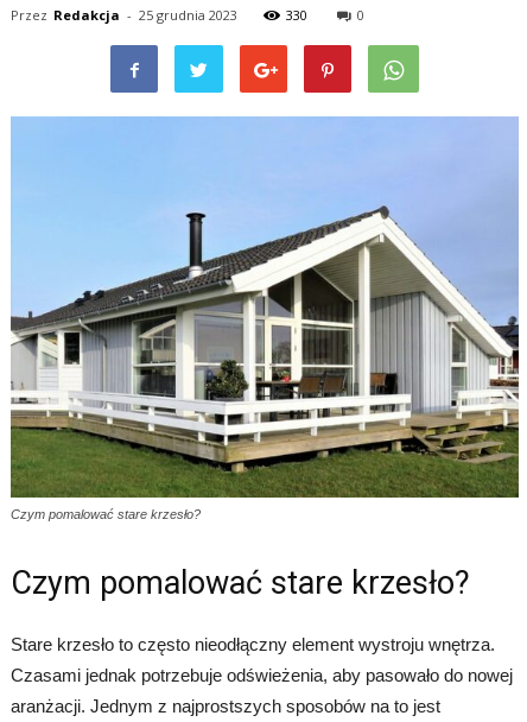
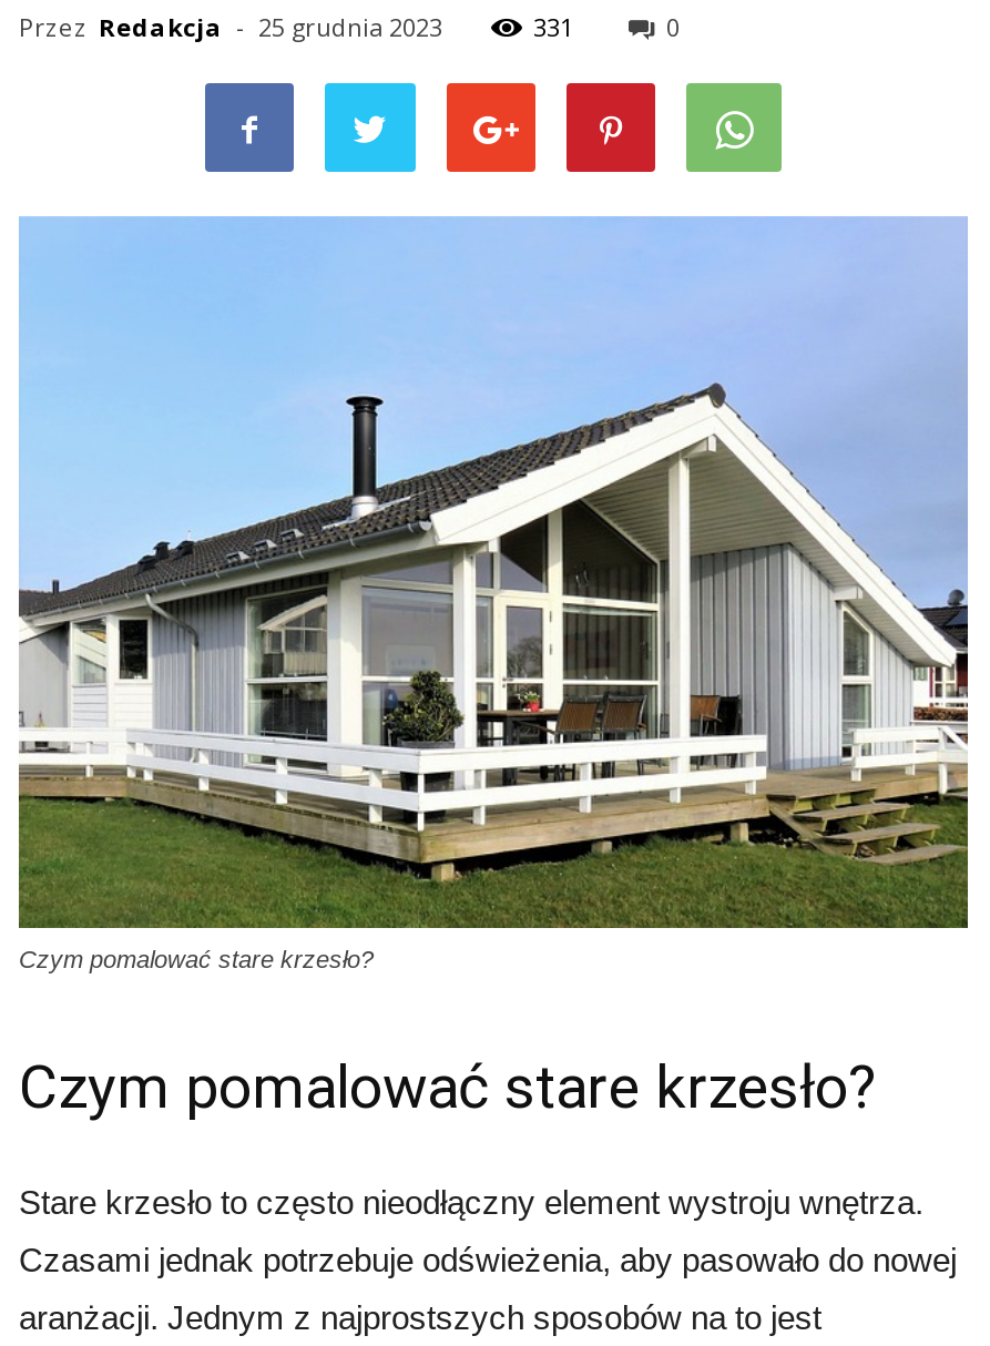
[286,6,307,24] 330 -> [533,10,573,43] 331

